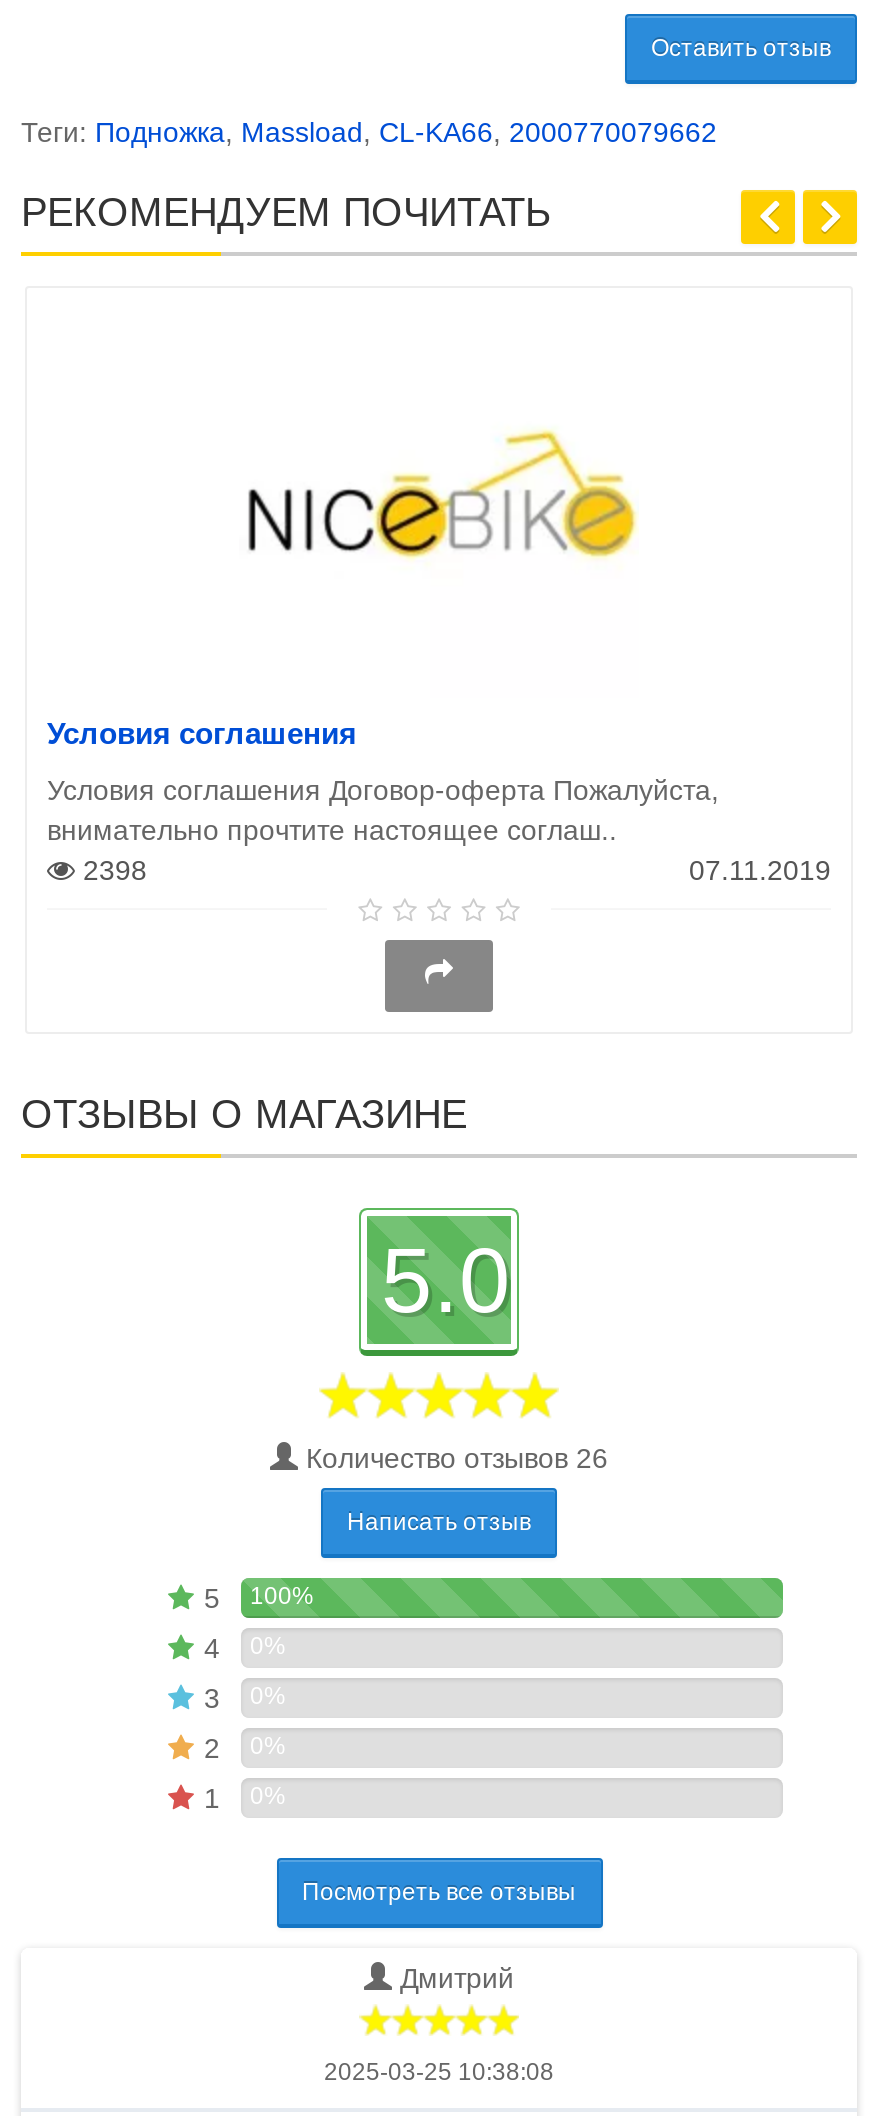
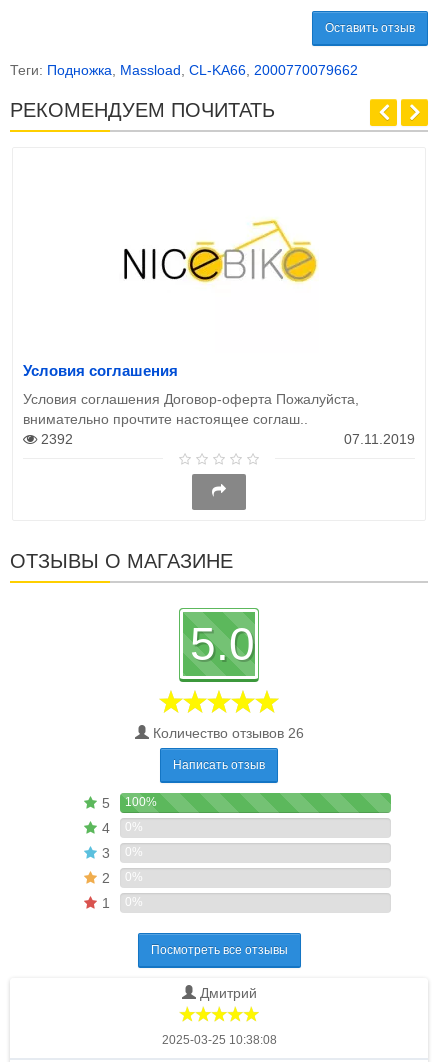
[75,855,147,887] 2398 -> [37,431,73,447] 2392

